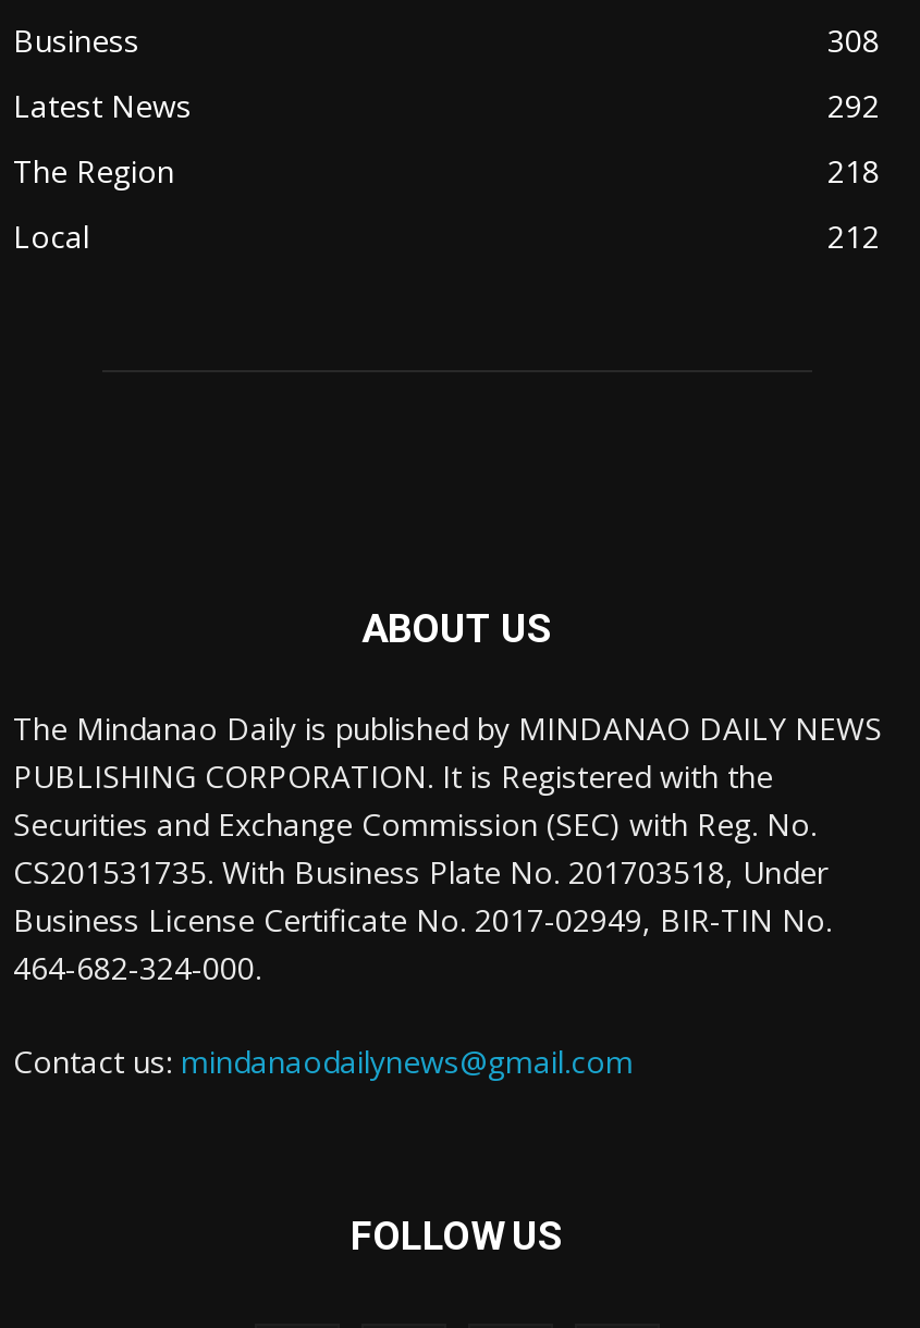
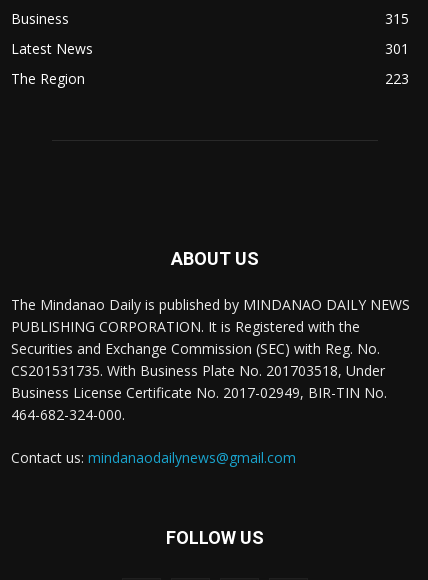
[827,19,880,60] 308 -> [385,9,409,28] 315
[827,84,880,125] 292 -> [385,39,409,58] 301
[13,149,880,256] 218 | Local | 212 -> [385,69,409,88] 223

